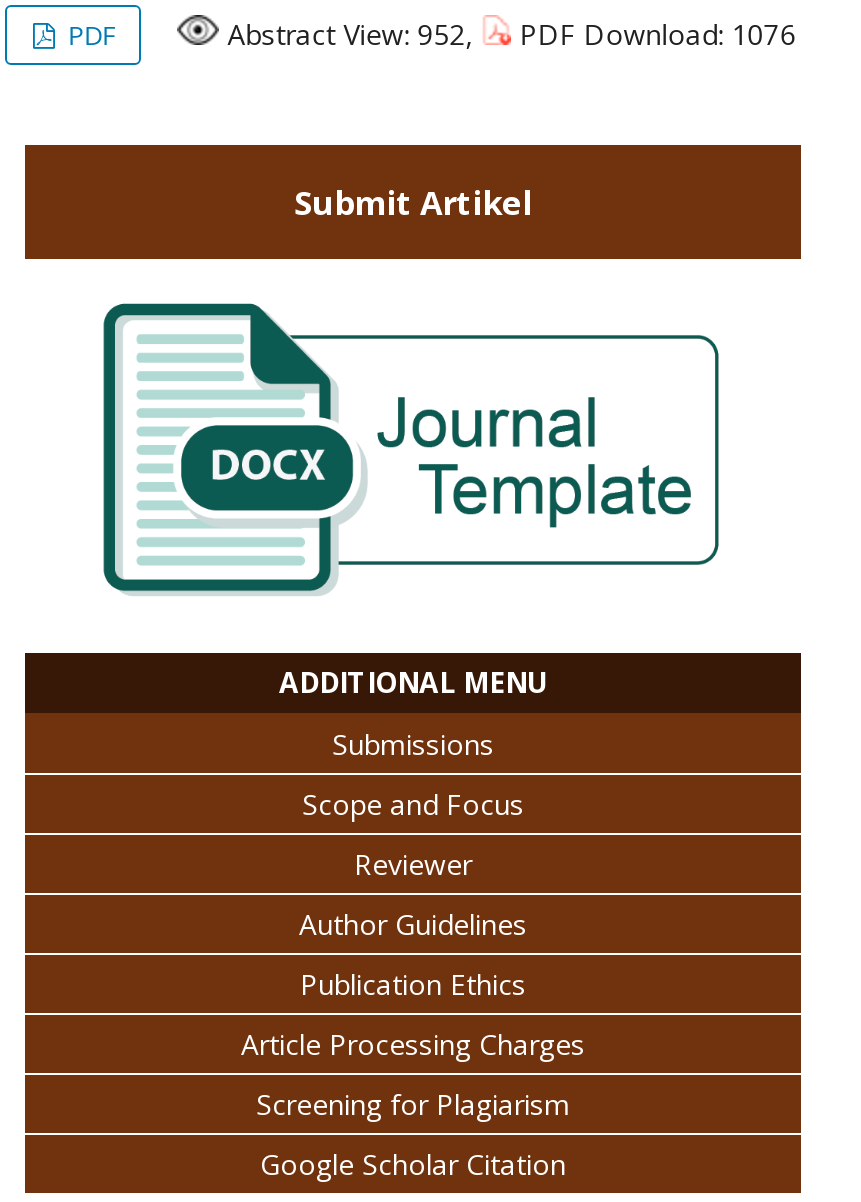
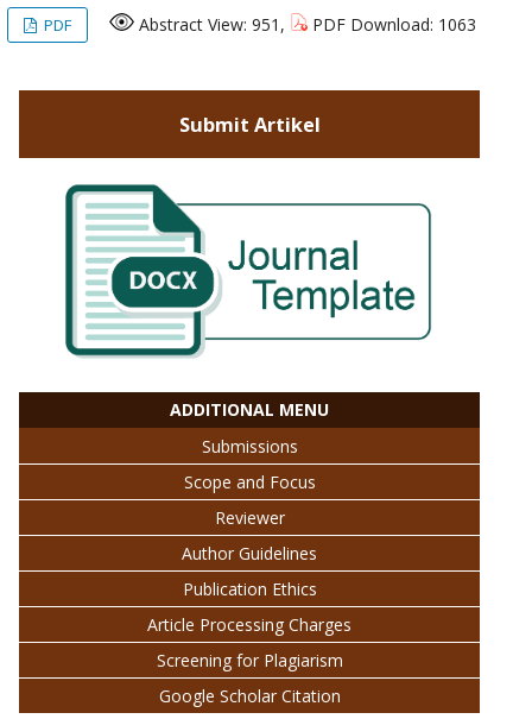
[219,15,481,53] Abstract View: 952, -> [134,13,290,36] Abstract View: 951,
[511,15,795,53] PDF Download: 1076 -> [308,13,476,36] PDF Download: 1063

